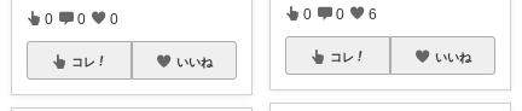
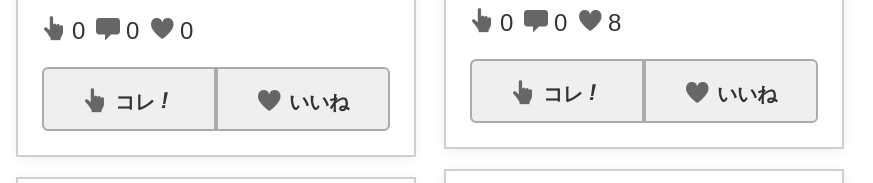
[303,6,377,20] 0 0 6 -> [500,9,622,33] 0 0 8

